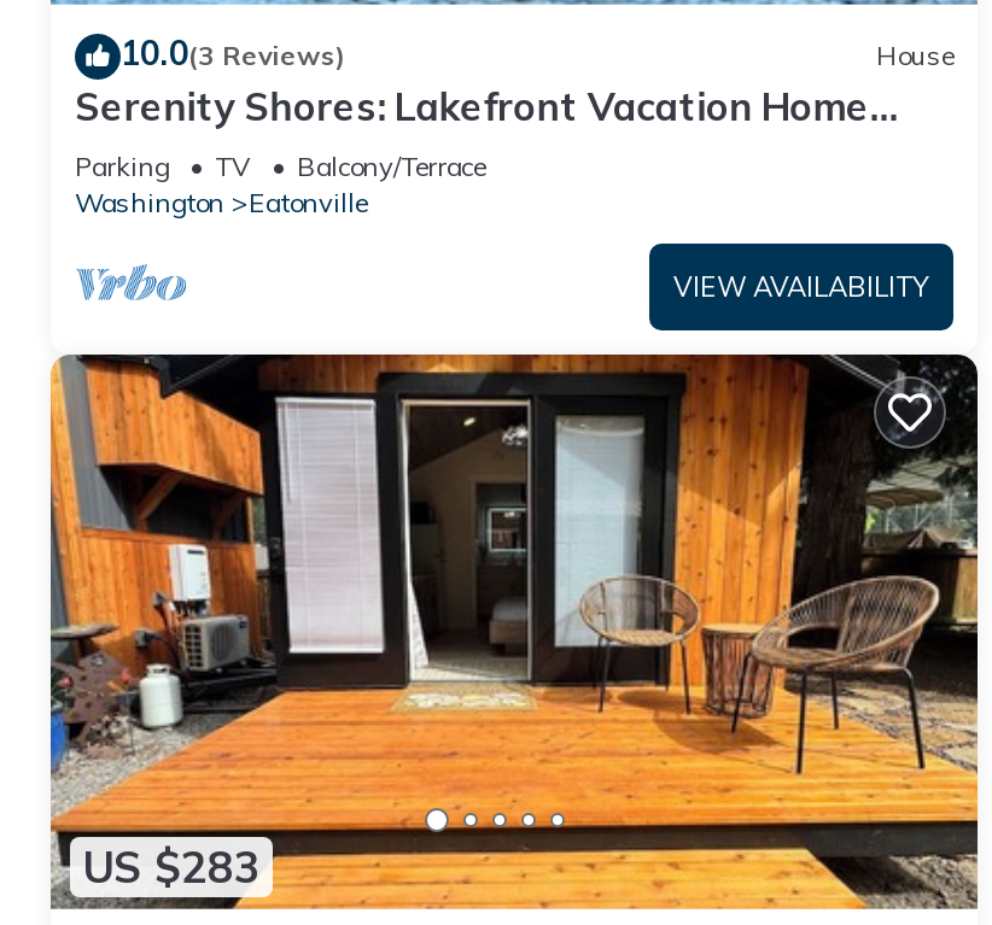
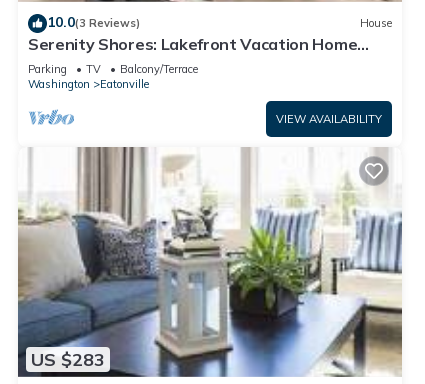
[48,352,980,912] [image] -> [17,146,403,378] [image]

